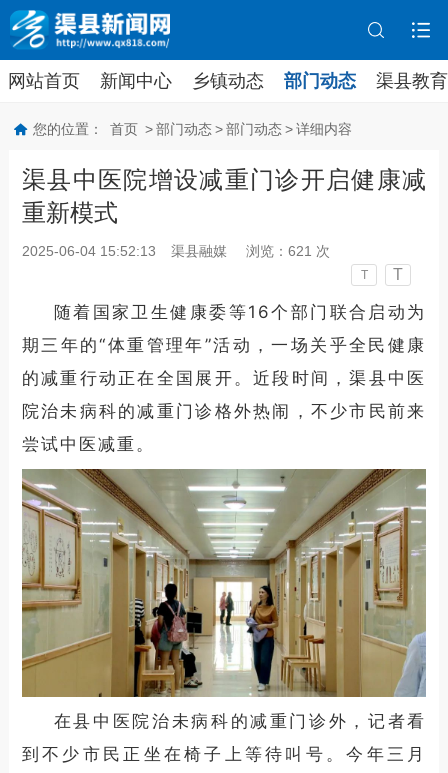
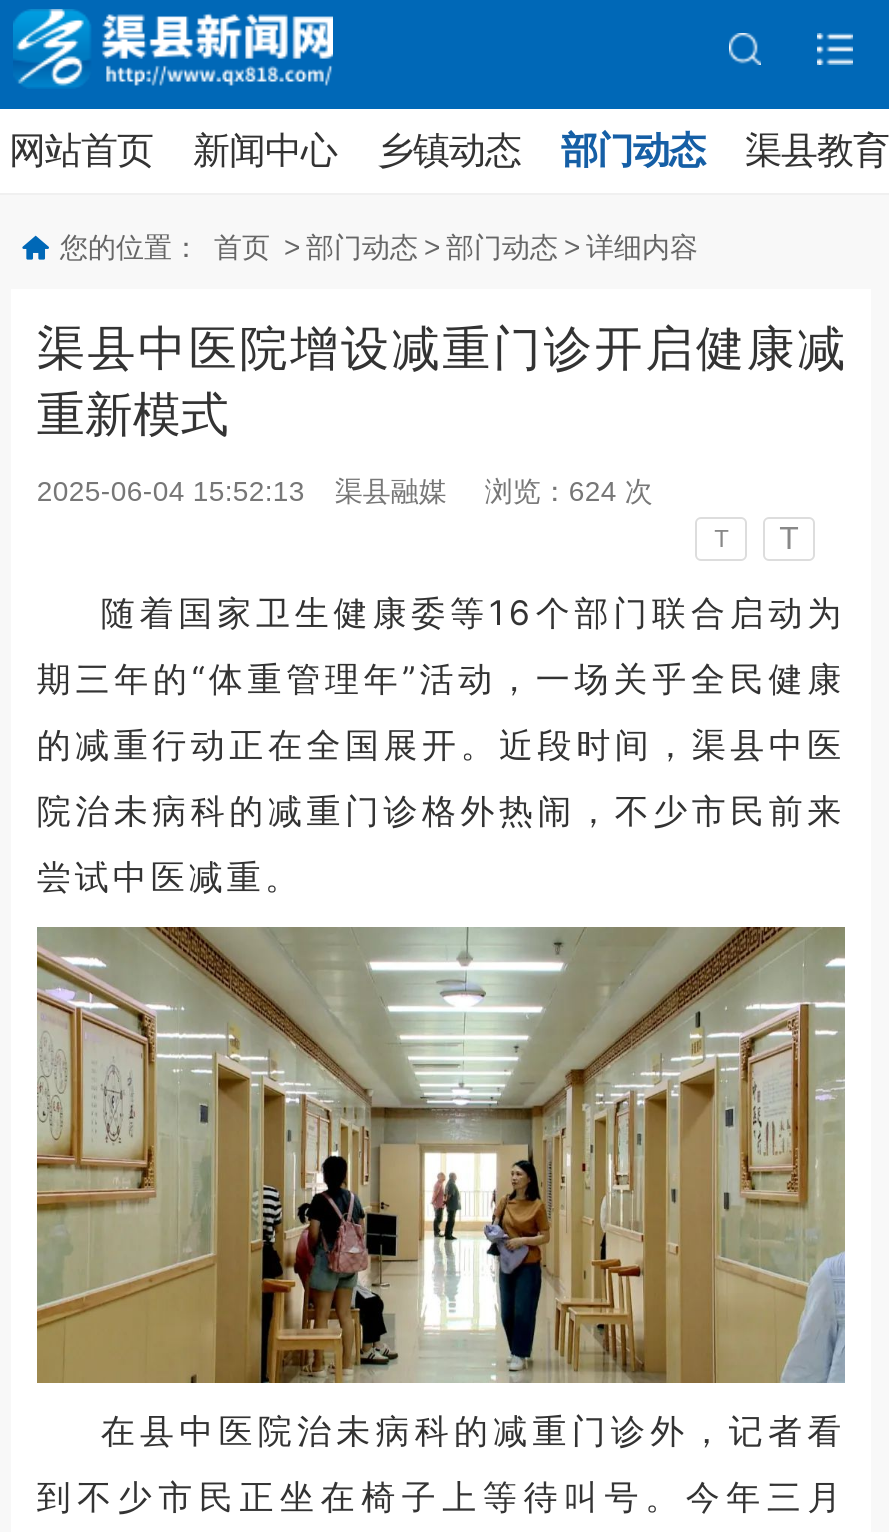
[22,243,330,259] 2025-06-04 15:52:13 渠县融媒 浏览：621次 -> [37,476,653,508] 2025-06-04 15:52:13 渠县融媒 浏览：624次

